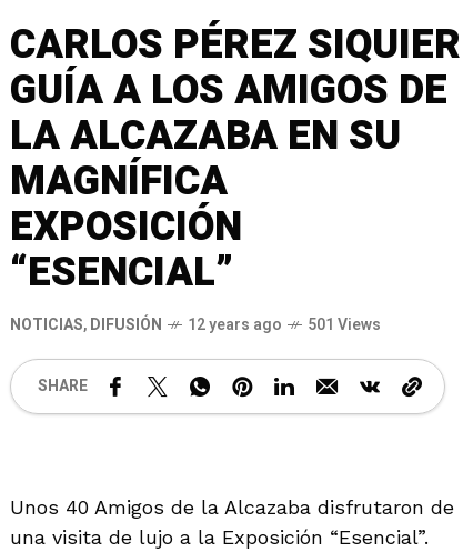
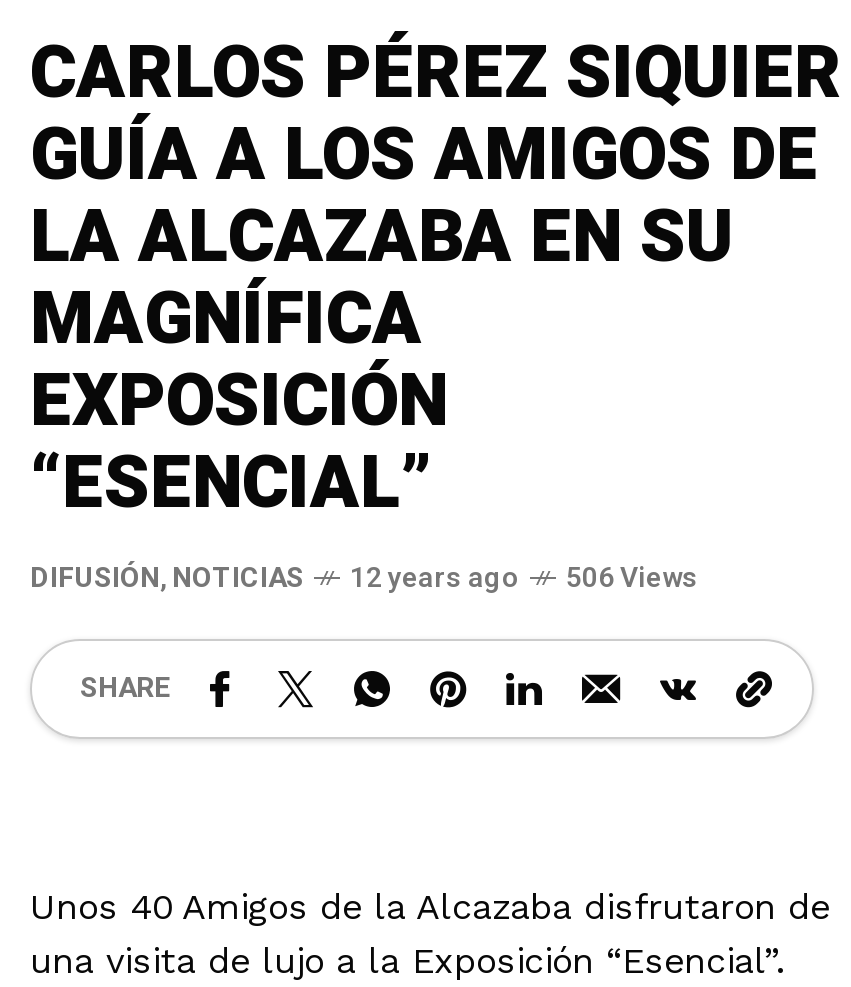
[10,313,162,336] NOTICIAS, DIFUSIÓN -> [30,557,304,599] DIFUSIÓN, NOTICIAS
[308,313,381,336] 501 Views -> [566,557,698,599] 506 Views

